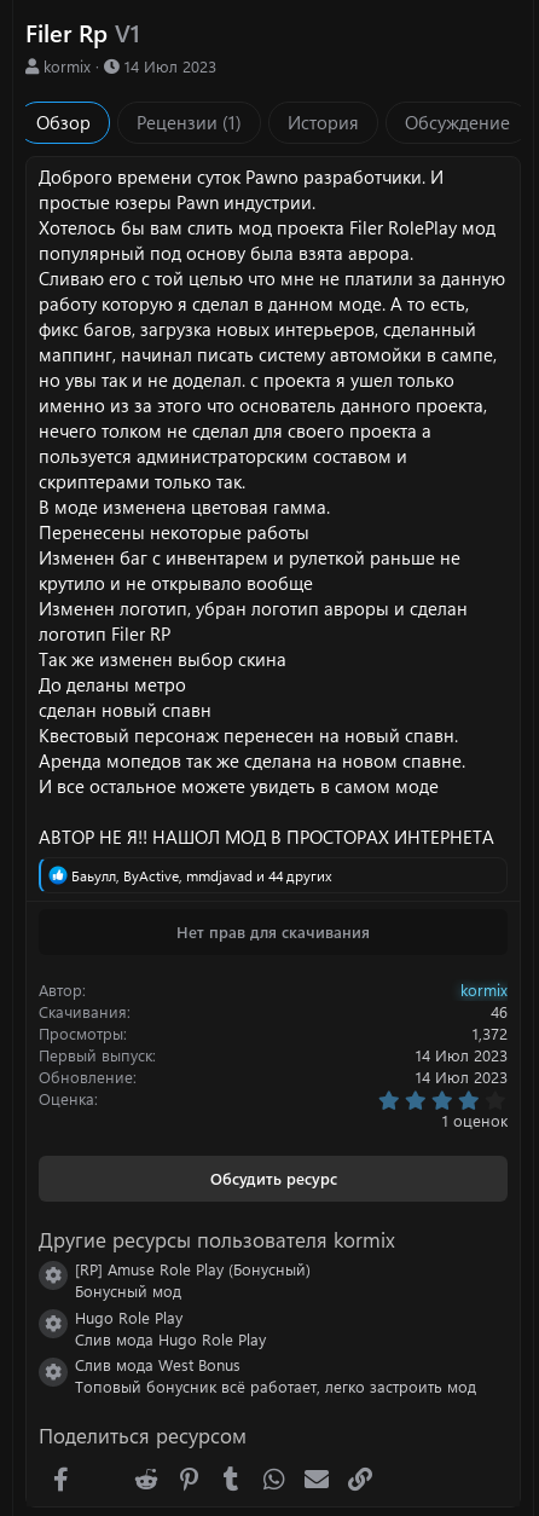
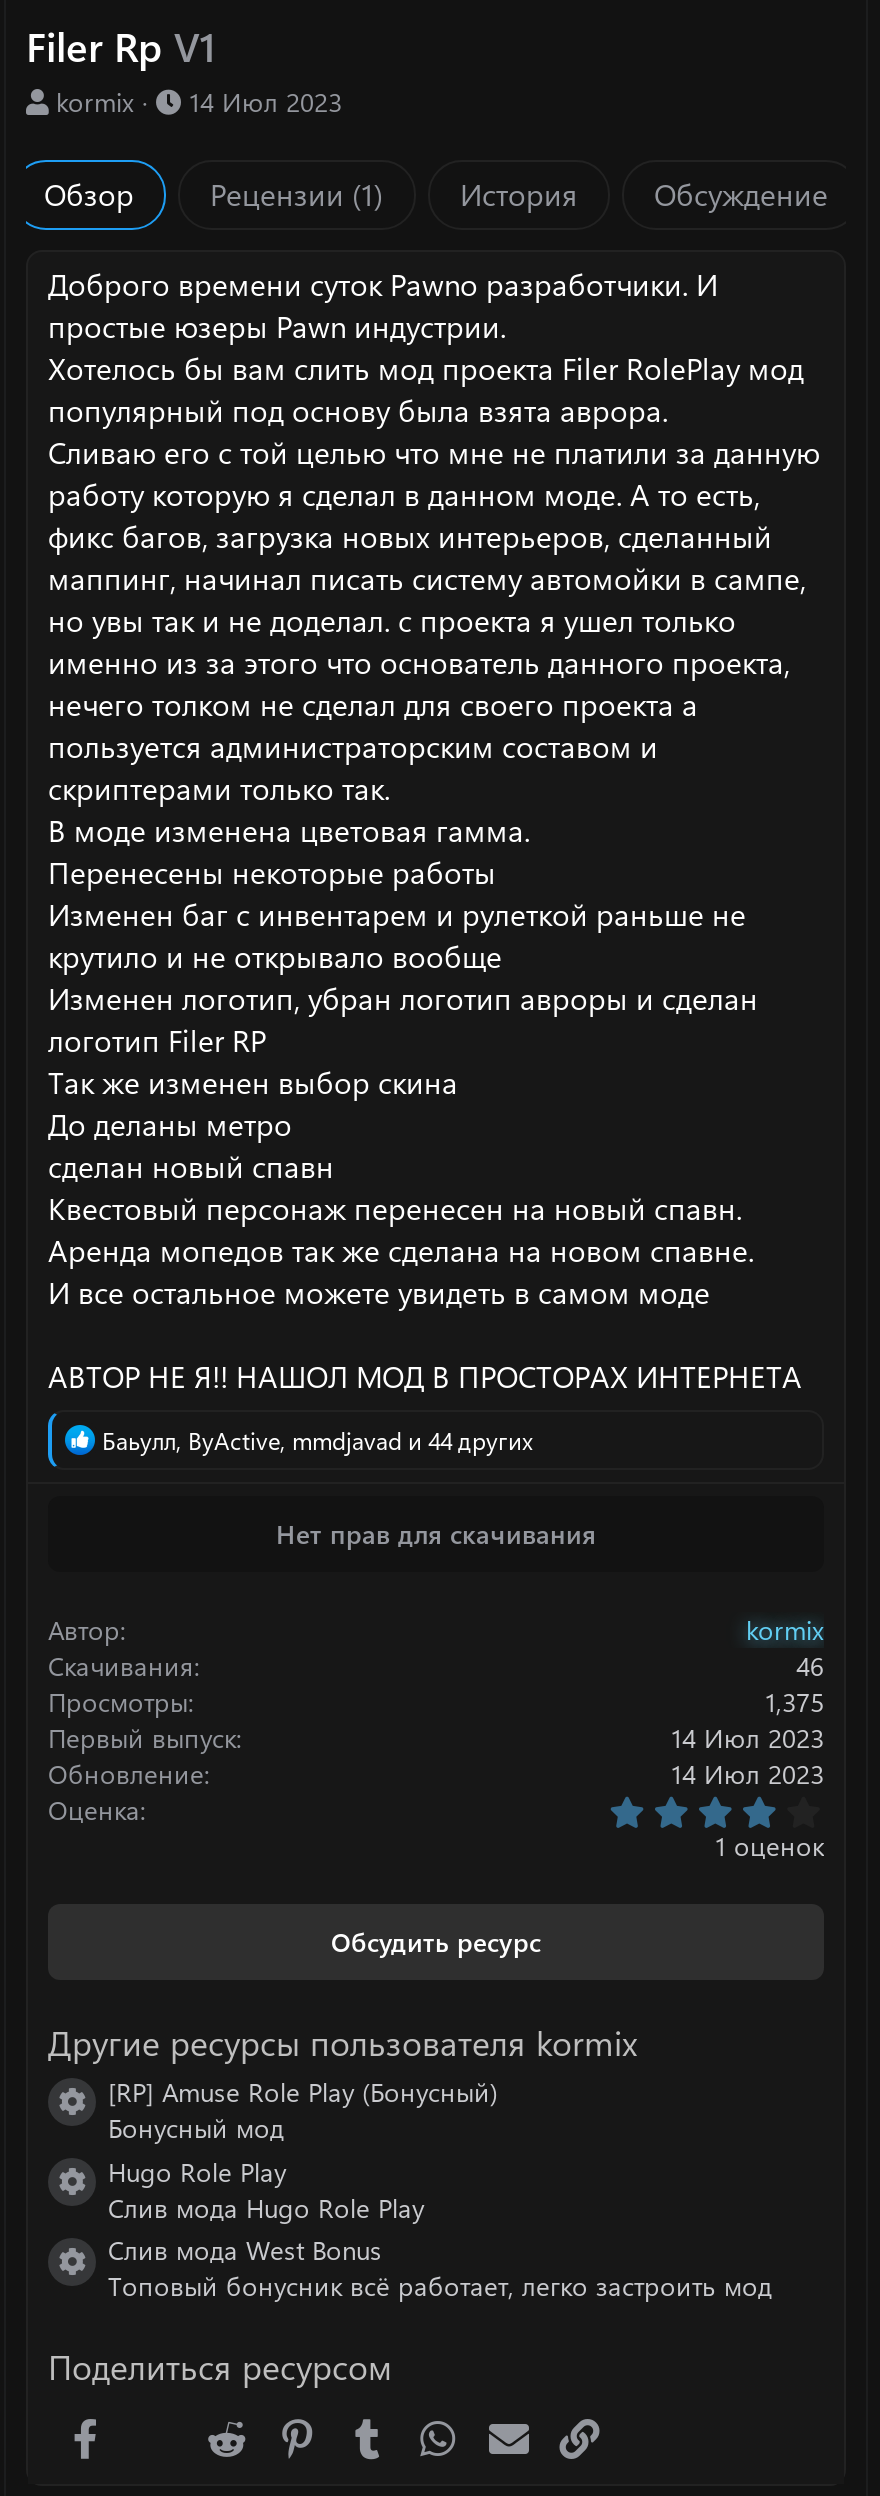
[473,1023,508,1044] 1,372 -> [766,1685,824,1719] 1,375

